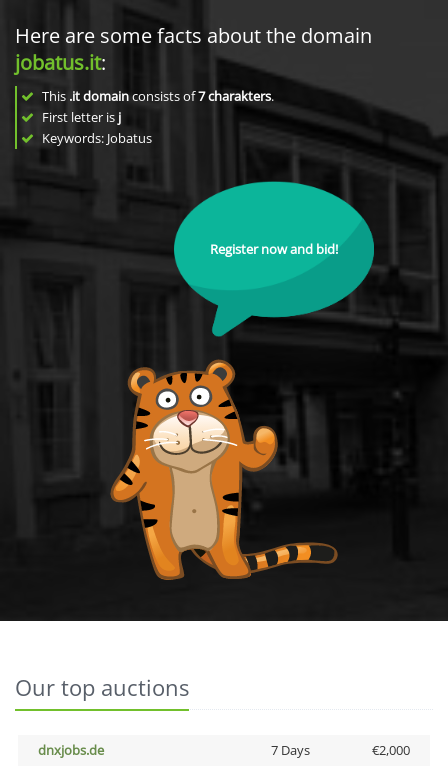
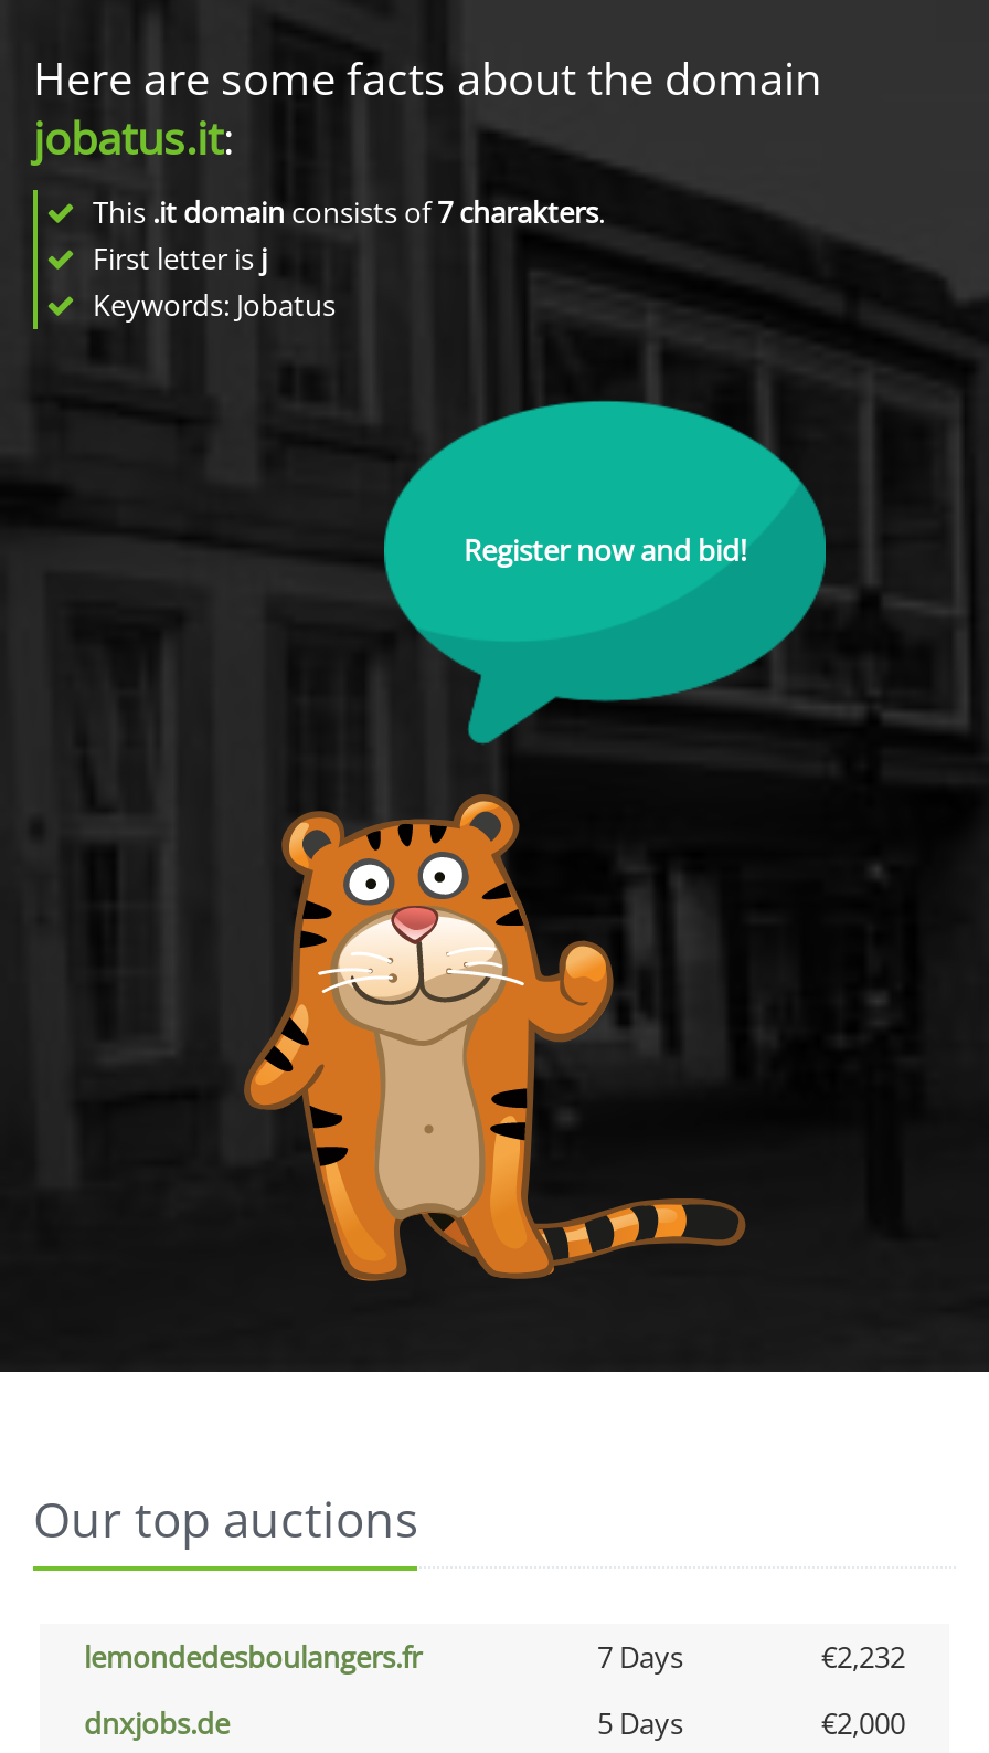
none -> [84,1637,905,1677] lemondedesboulangers.fr | 7 Days | €2,232
[270,741,309,759] 7 Days -> [597,1703,683,1743] 5 Days

